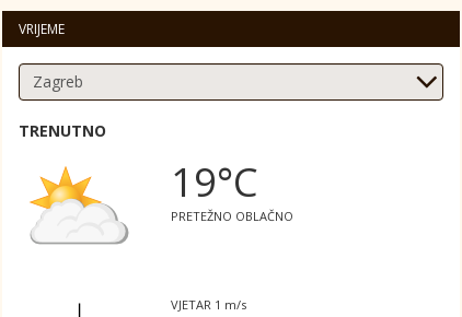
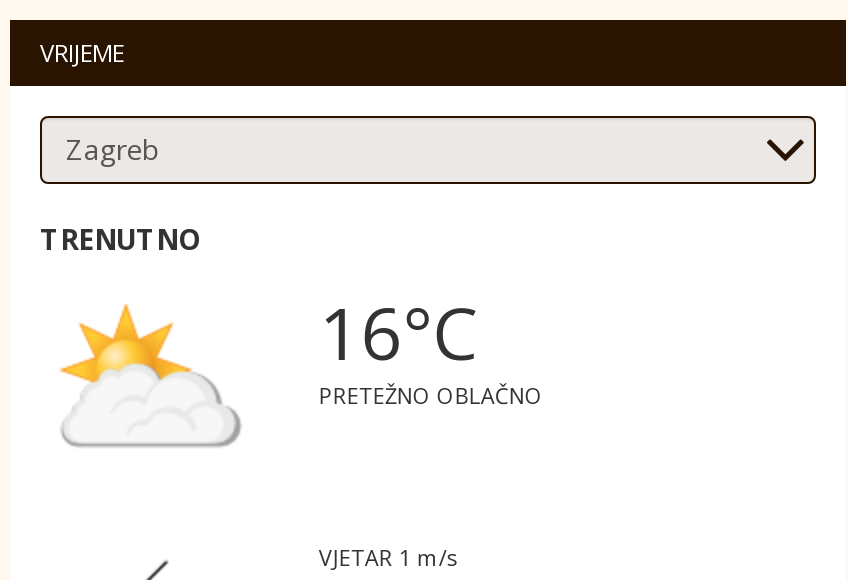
[171,155,259,209] 19°C -> [319,284,479,382] 16°C

